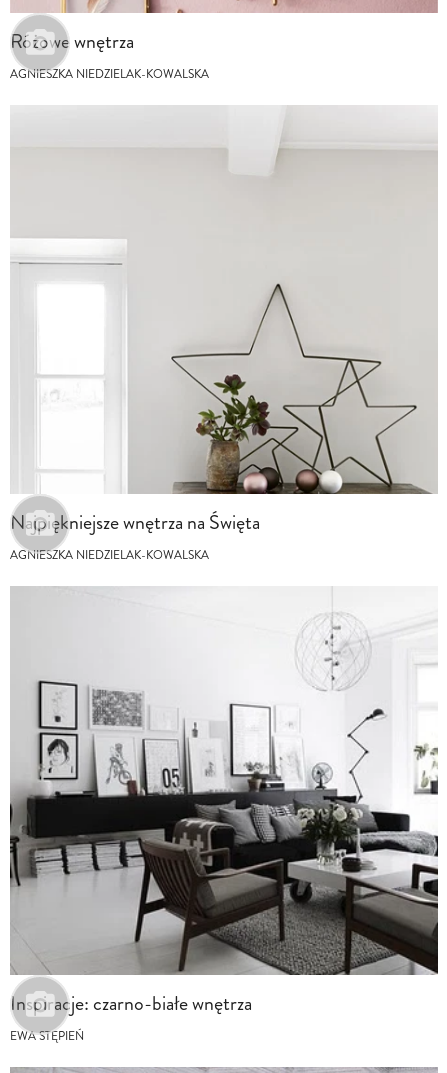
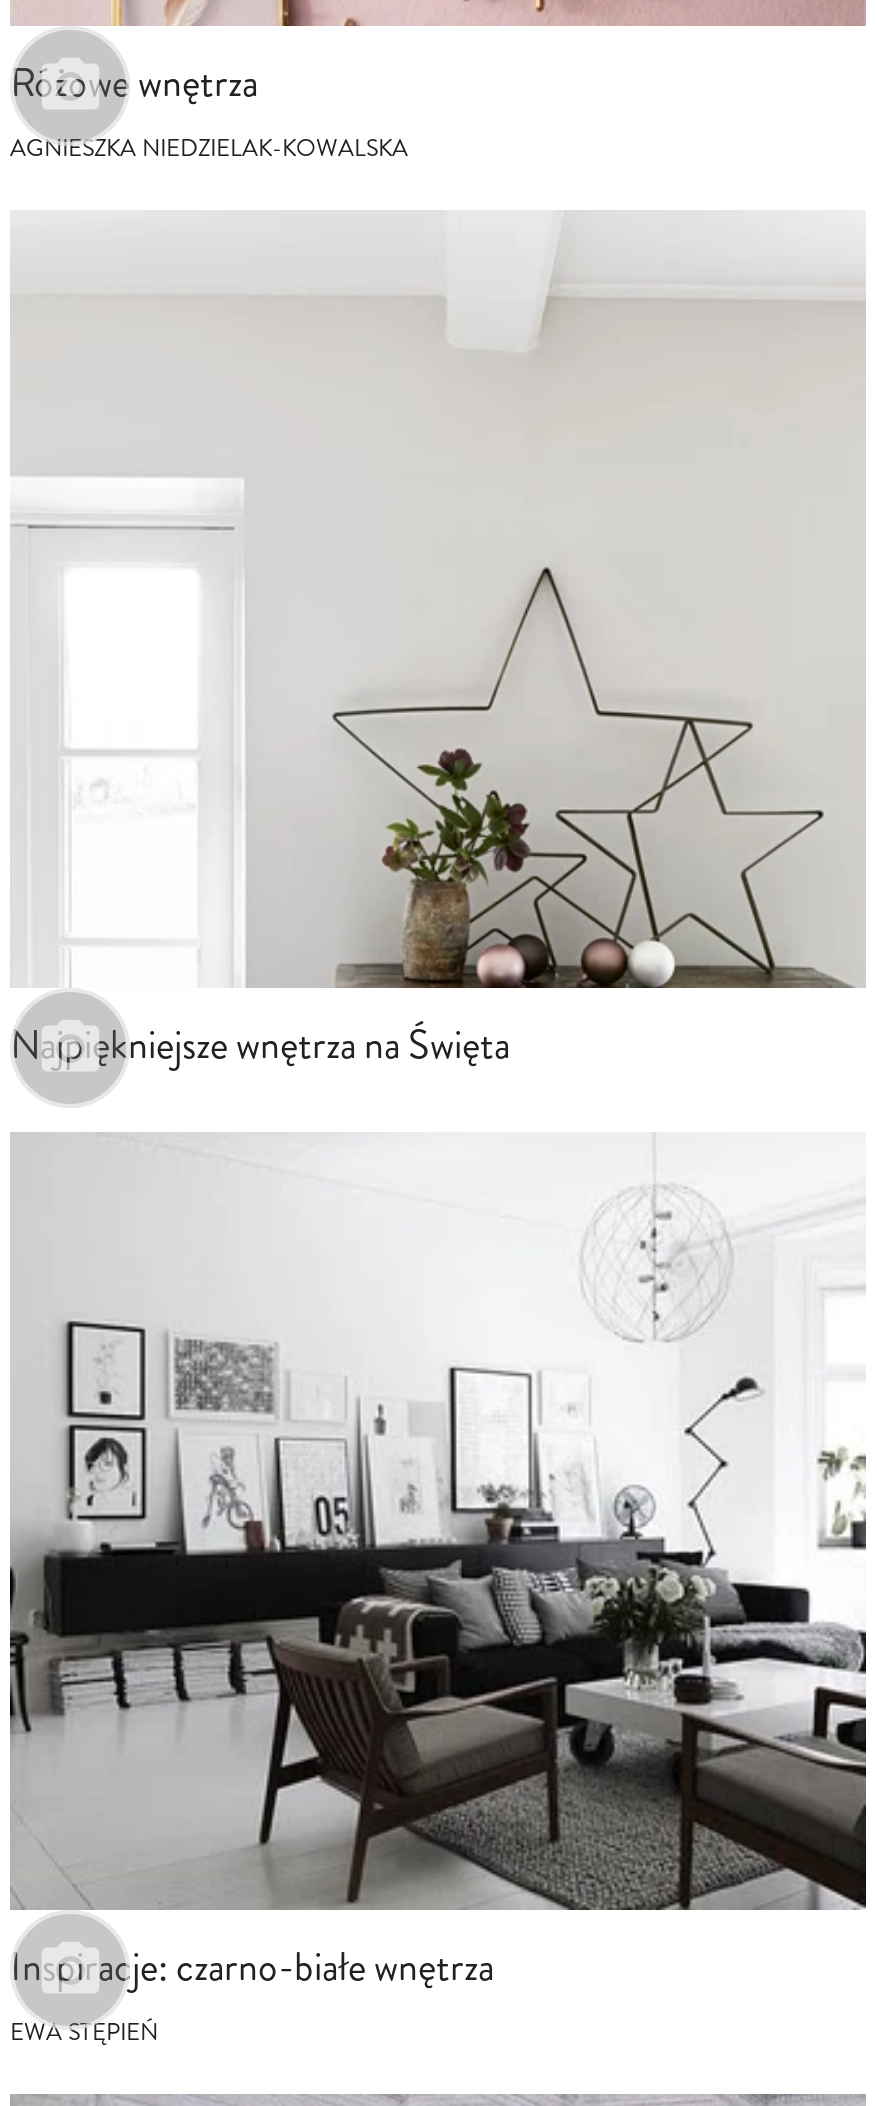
[10,547,209,564] AGNIESZKA NIEDZIELAK-KOWALSKA -> none

